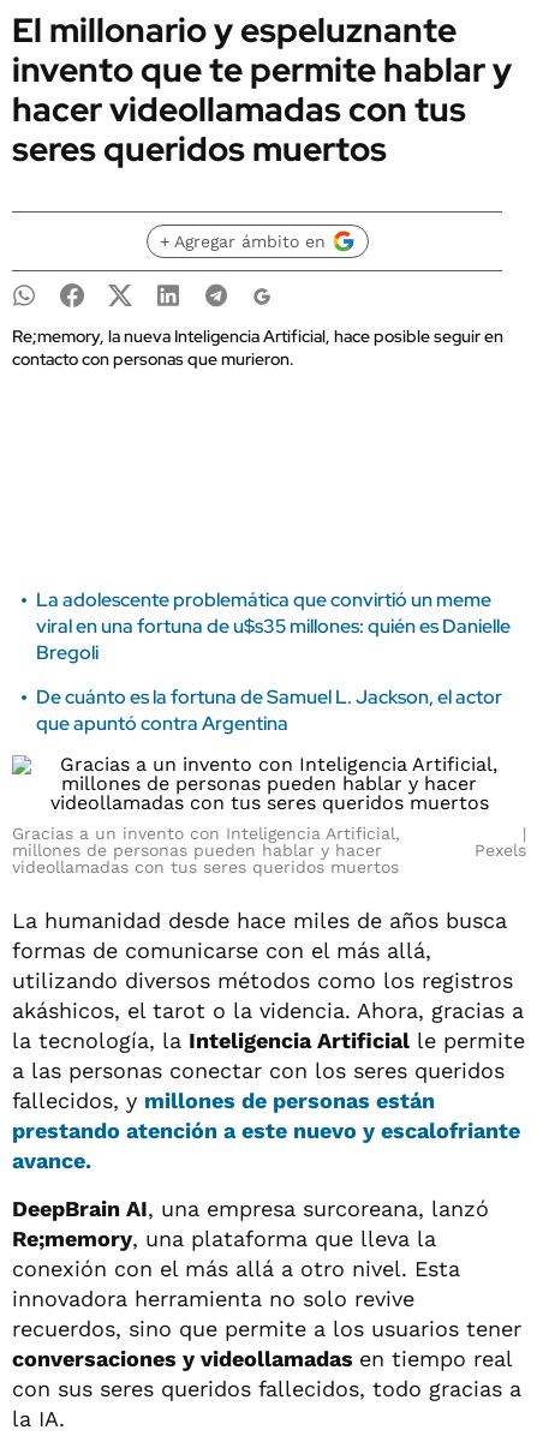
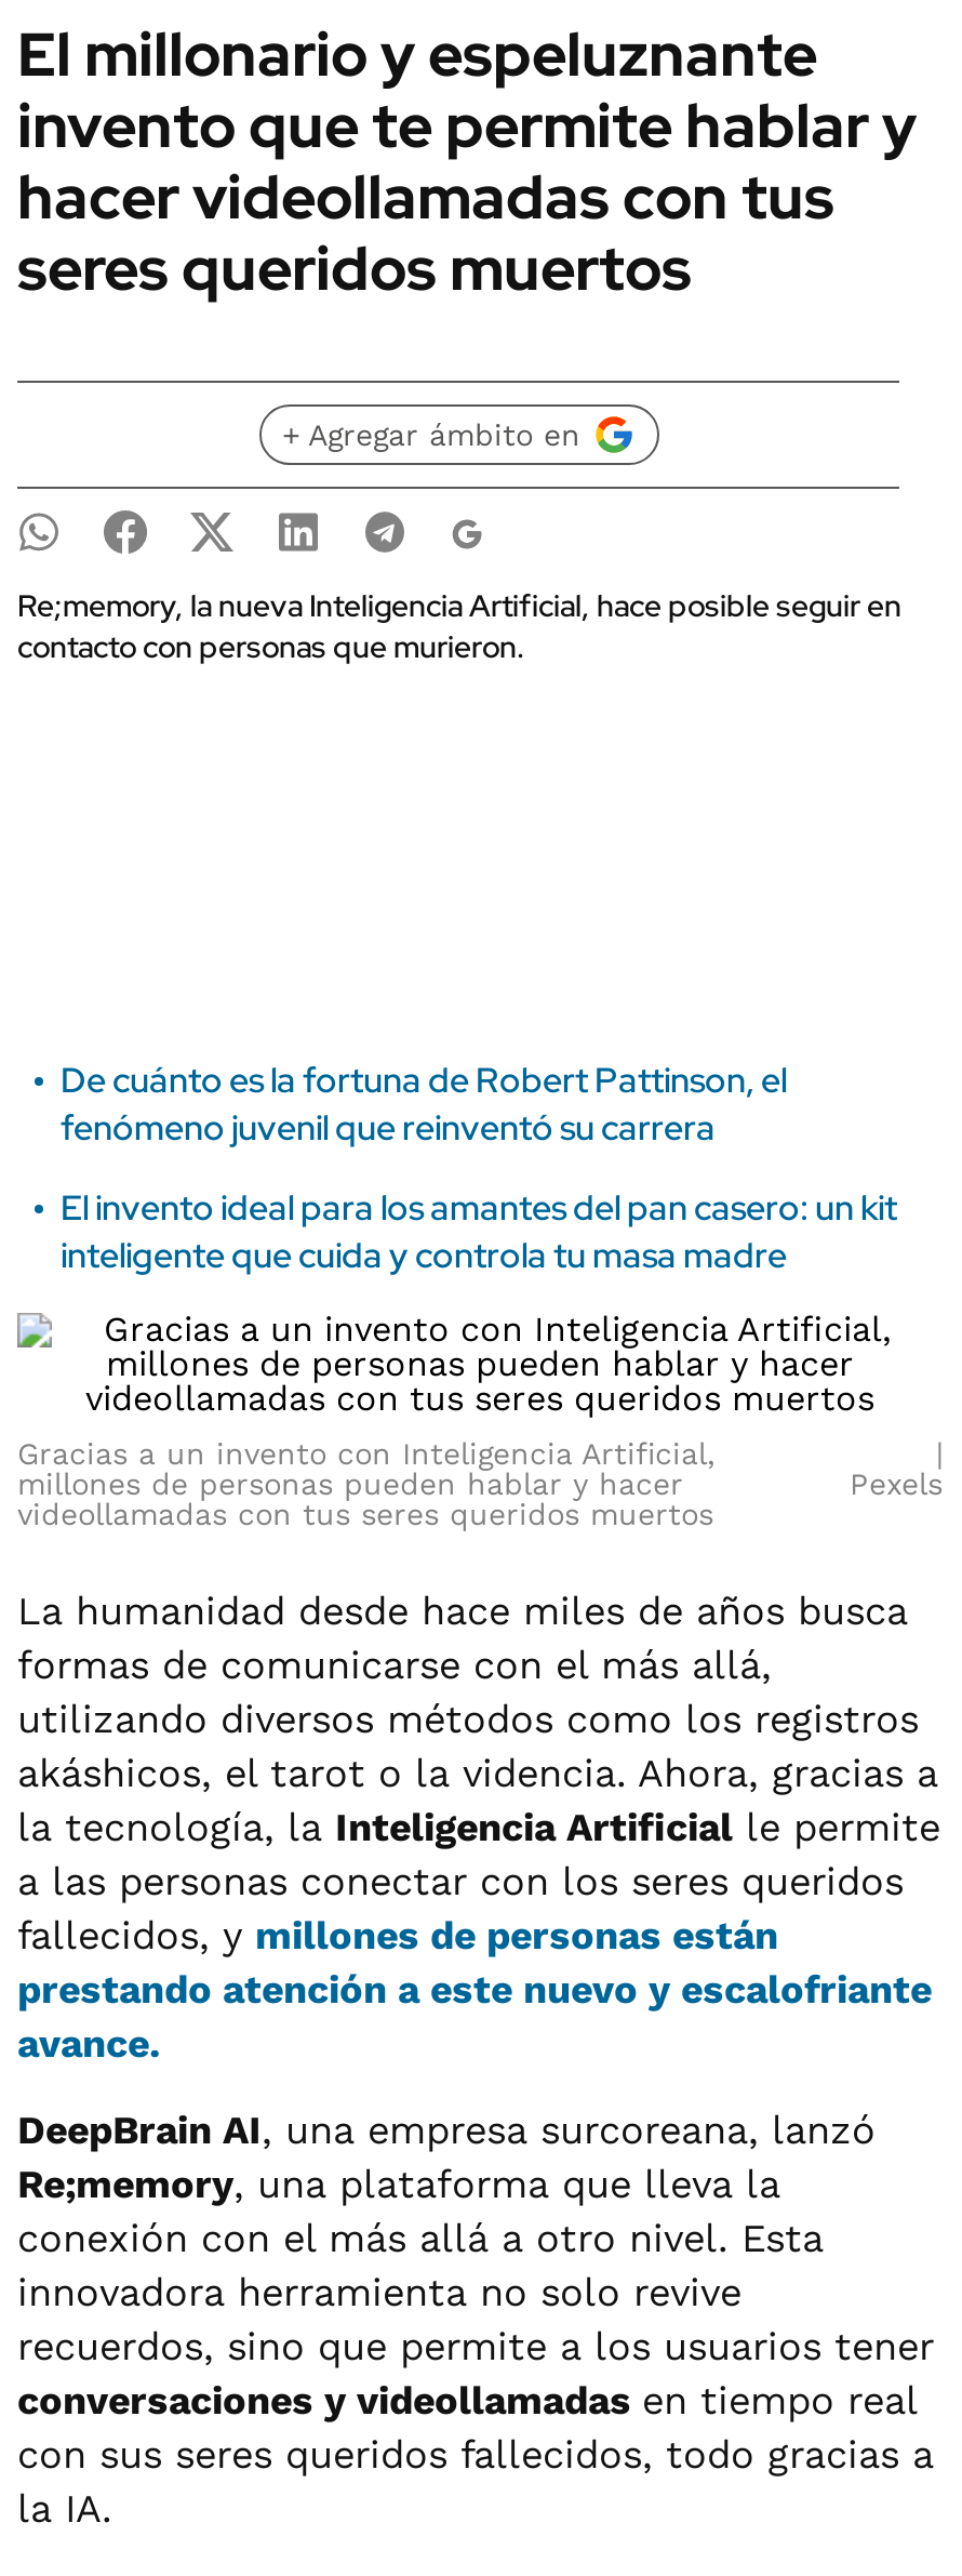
[36,587,511,665] La adolescente problemática que convirtió un meme | viral en una fortuna de u$s35 millones: quién es Danielle | Bregoli -> [61,1058,787,1151] De cuánto es la fortuna de Robert Pattinson, el | fenómeno juvenil que reinventó su carrera
[36,684,502,736] De cuánto es la fortuna de Samuel L. Jackson, el actor | que apuntó contra Argentina -> [61,1185,897,1278] El invento ideal para los amantes del pan casero: un kit | inteligente que cuida y controla tu masa madre

